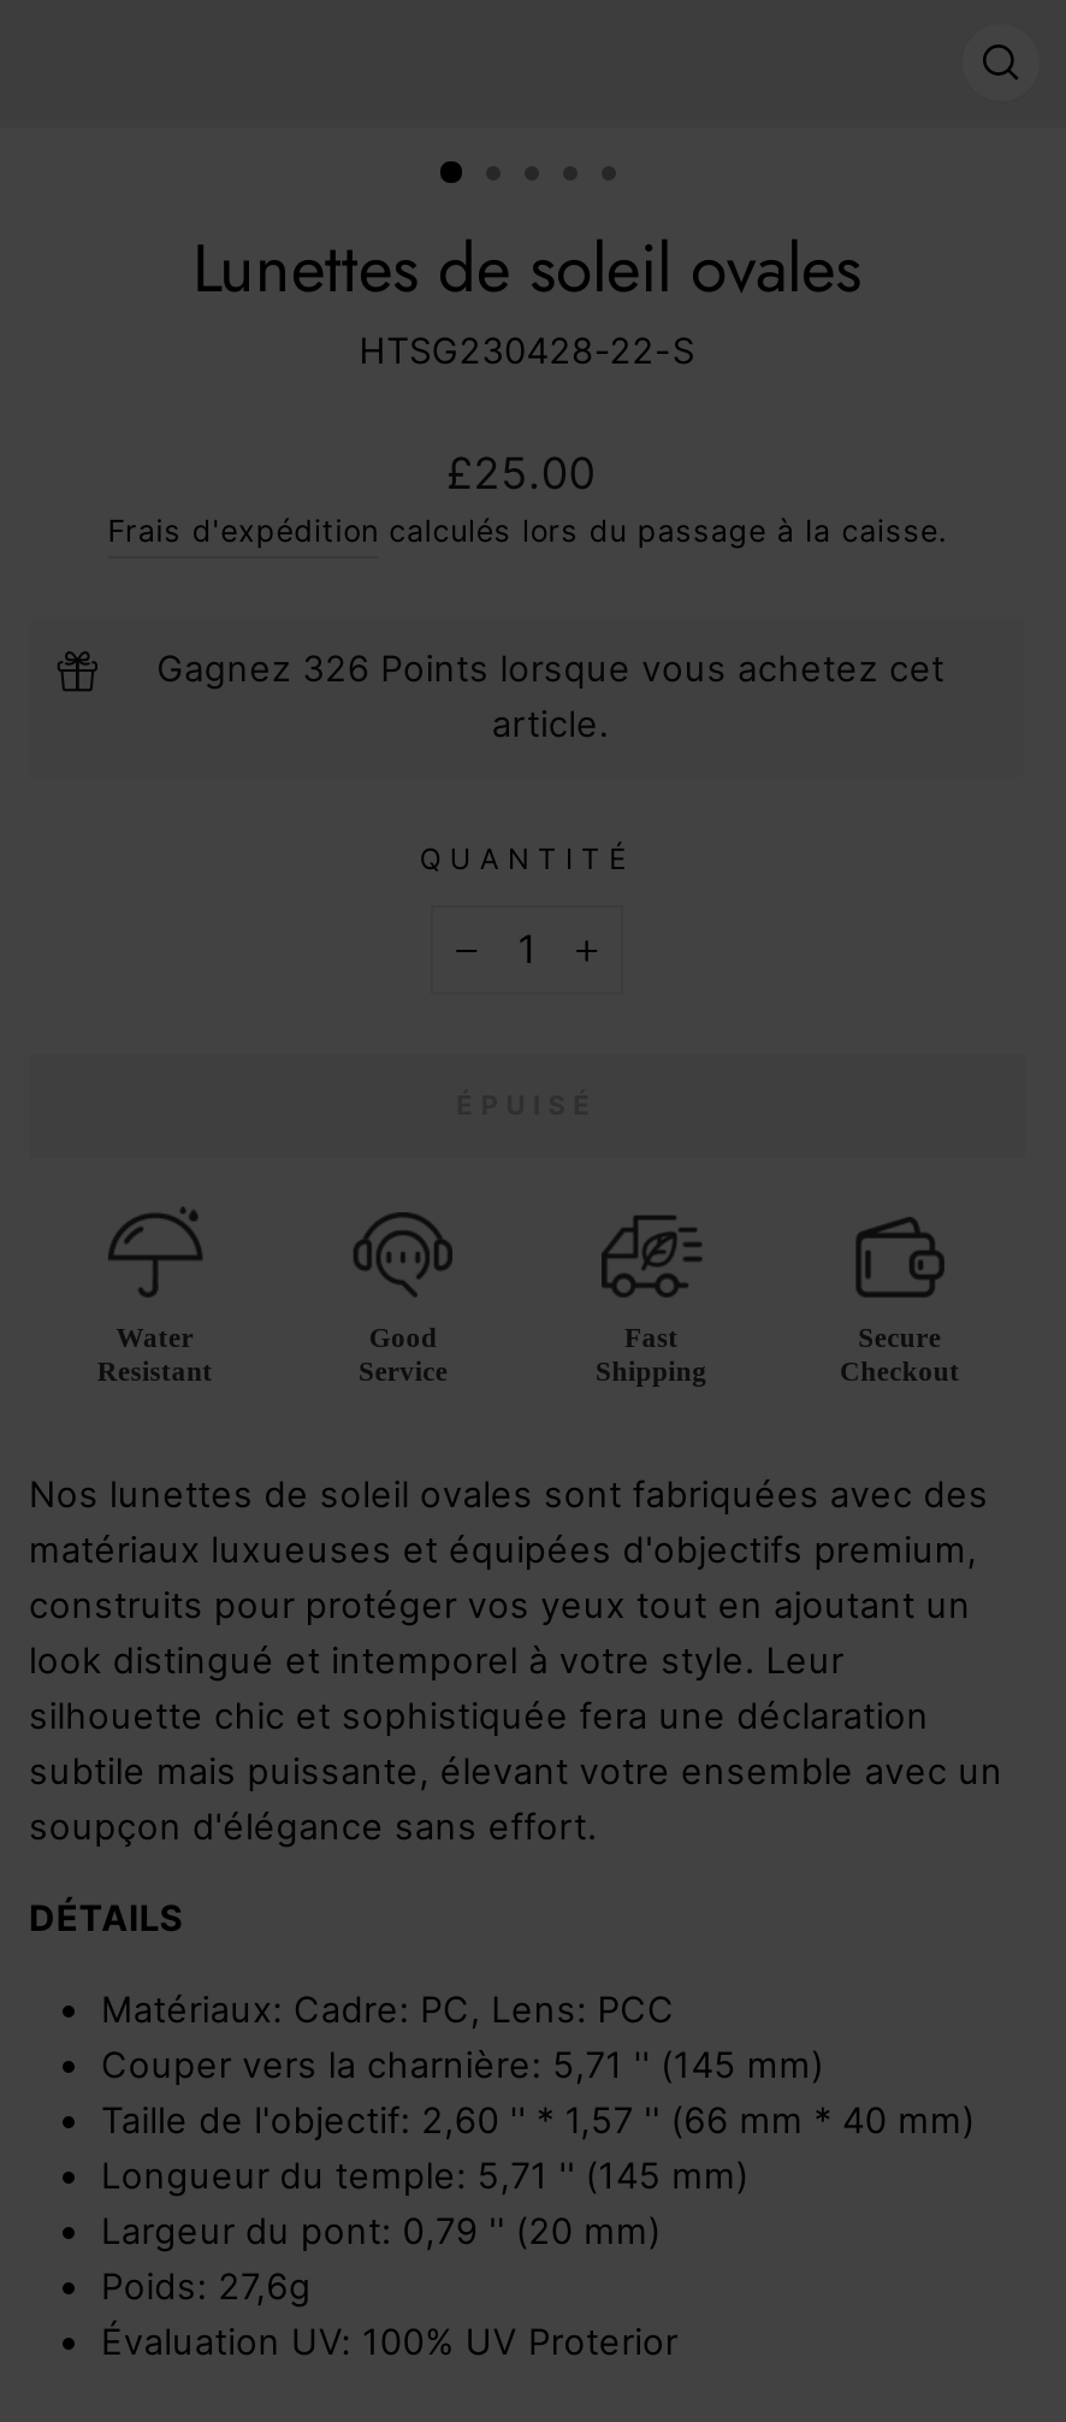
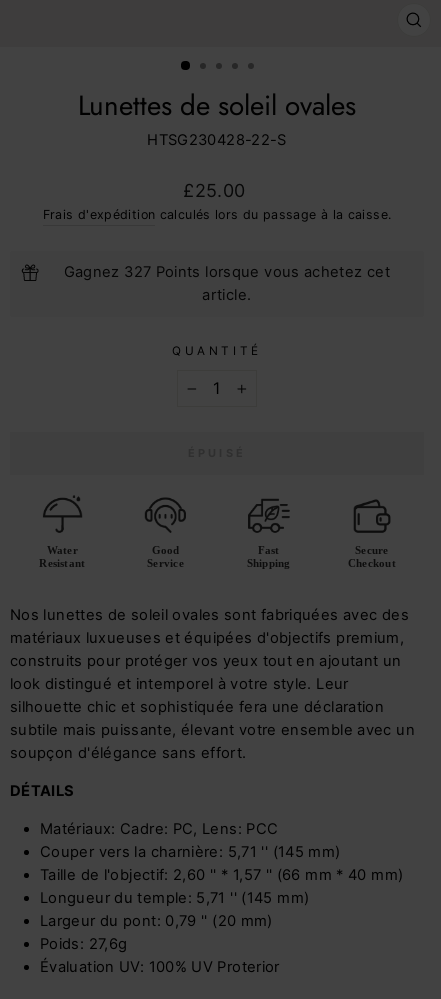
[157,648,945,691] Gagnez 326 Points lorsque vous achetez cet -> [64,263,390,281] Gagnez 327 Points lorsque vous achetez cet

